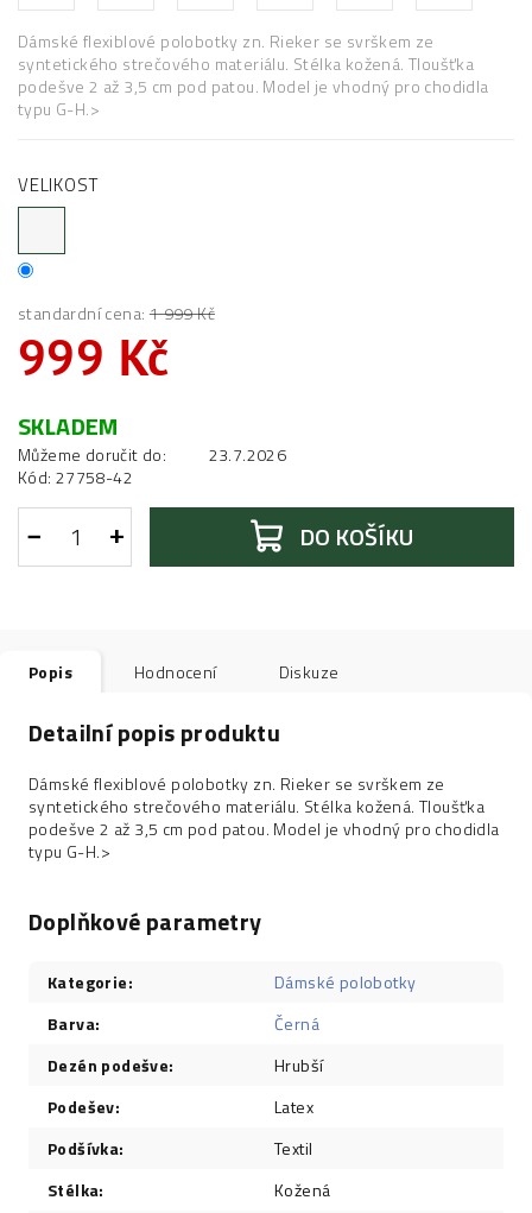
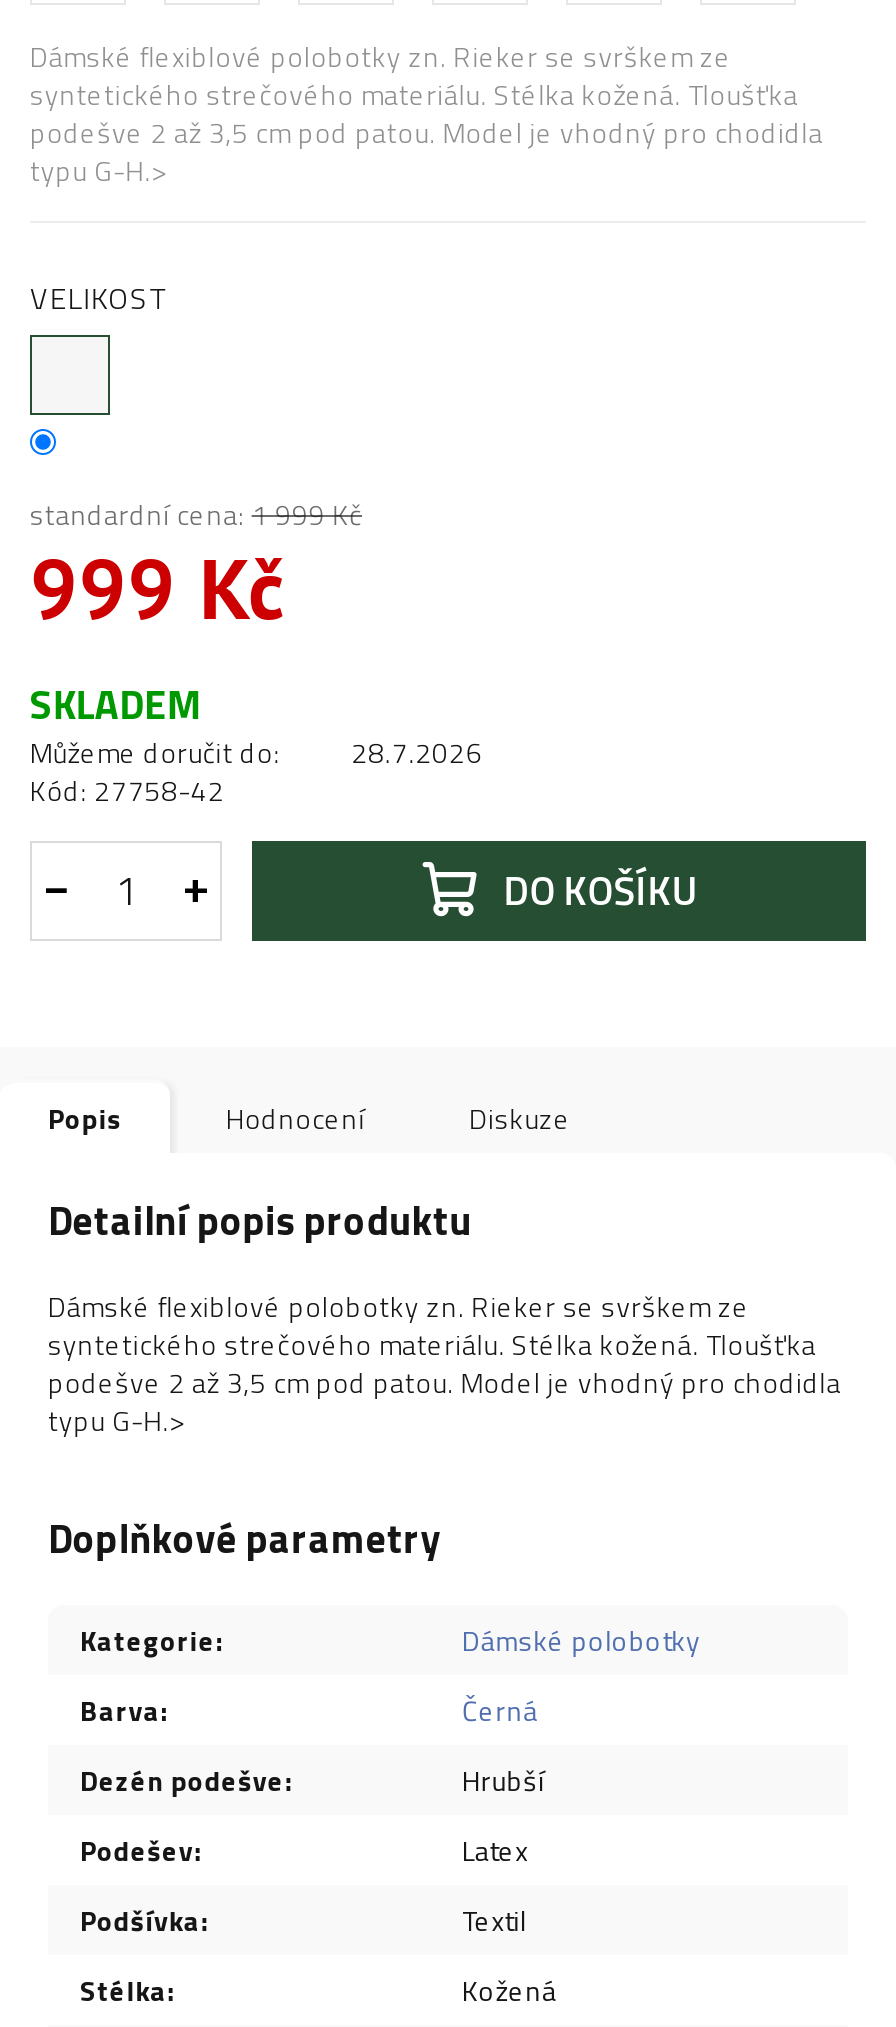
[18,441,286,466] Můžeme doručit do: 23.7.2026 -> [30,730,482,772] Můžeme doručit do: 28.7.2026

